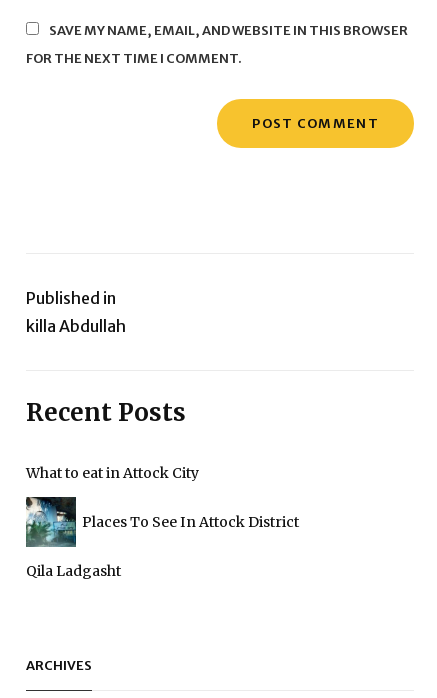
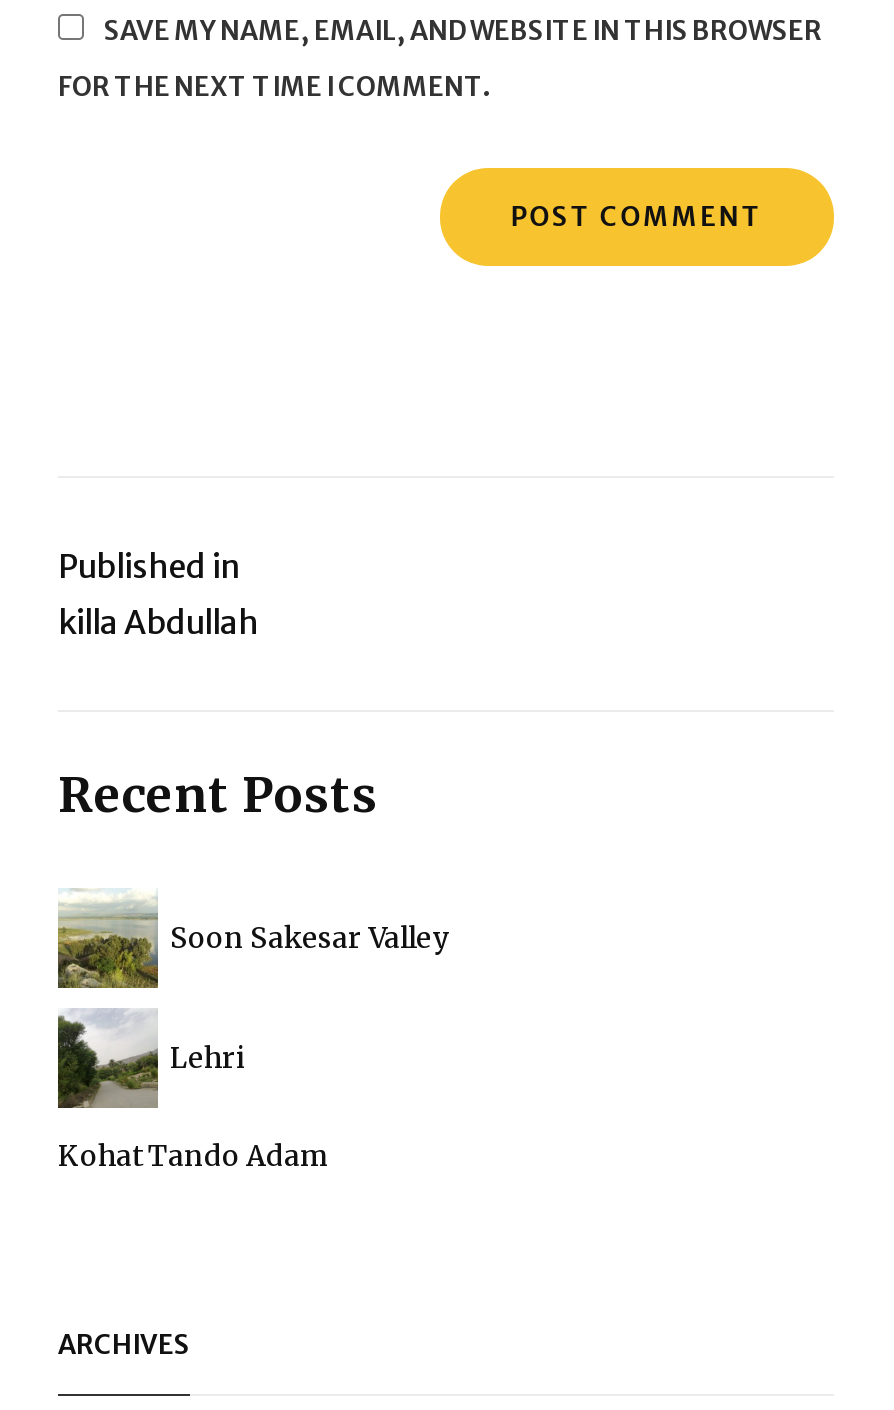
[26,463,199,481] What to eat in Attock City -> [170,919,448,955] Soon Sakesar Valley
[26,496,299,547] [image] | Places To See In Attock District -> [56,1008,244,1078] [image] | Lehri
[26,561,121,579] Qila Ladgasht -> [58,1137,328,1173] Kohat Tando Adam

